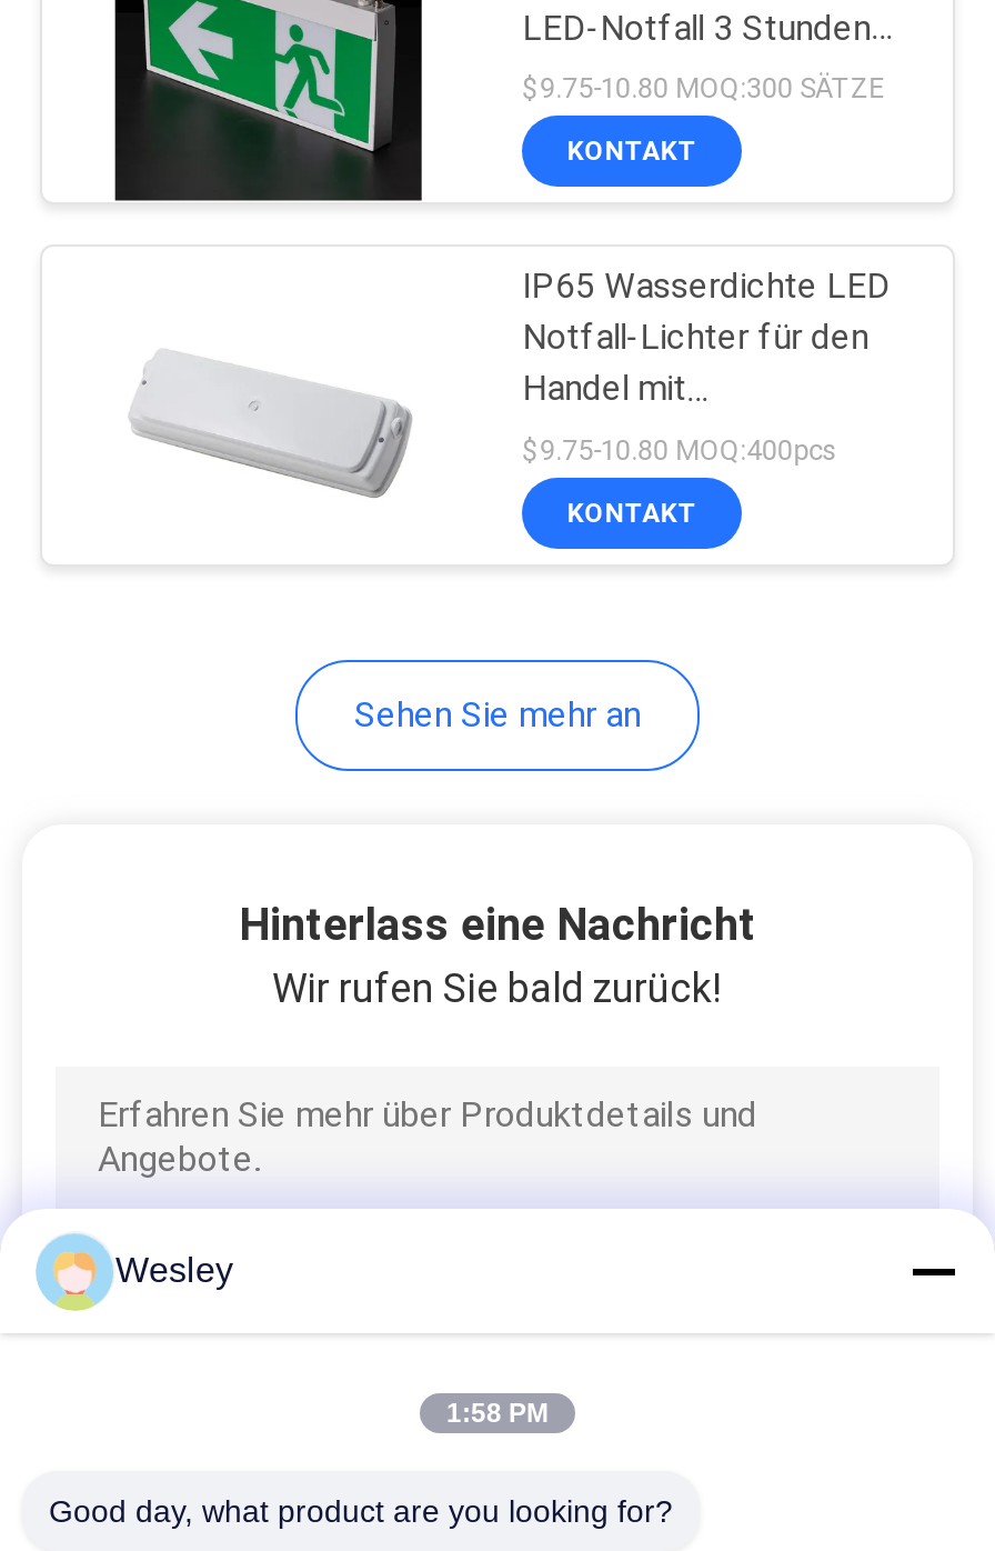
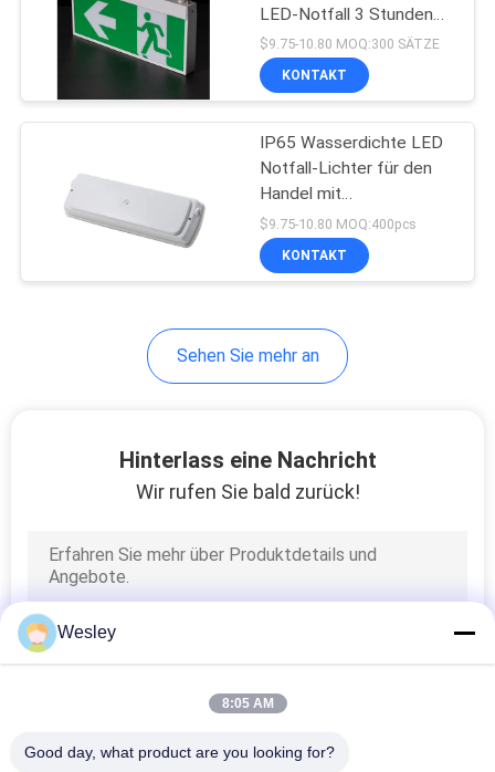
[446,1398,549,1429] 1:58 PM -> [222,696,273,711] 8:05 AM

